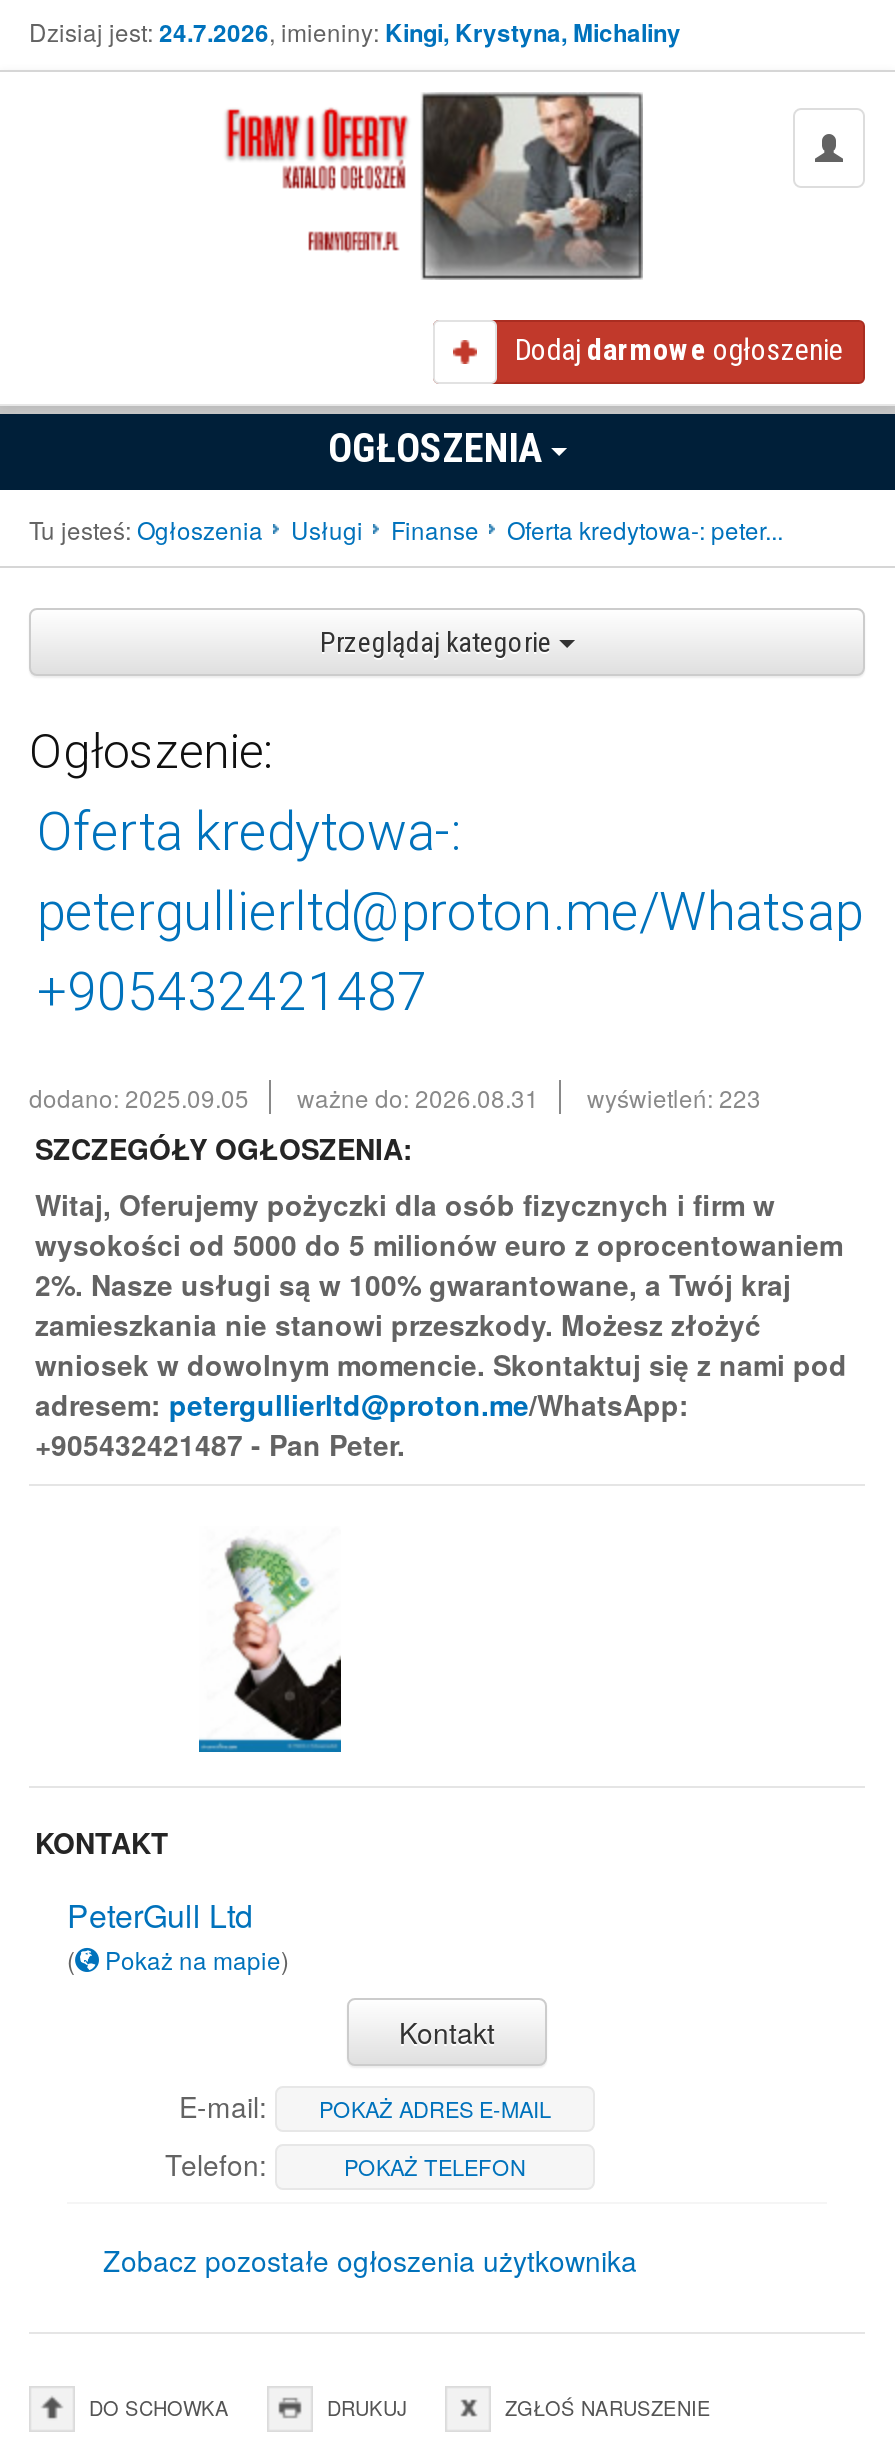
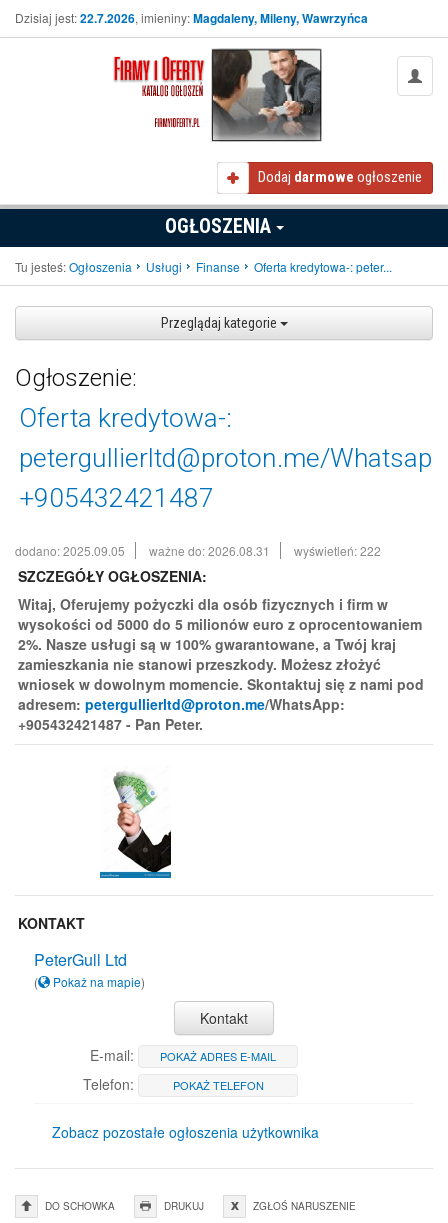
[29,14,681,50] Dzisiaj jest: 24.7.2026, imieniny: Kingi, Krystyna, Michaliny -> [15,9,368,27] Dzisiaj jest: 22.7.2026, imieniny: Magdaleny, Mileny, Wawrzyńca
[29,1080,761,1114] dodano: 2025.09.05 ważne do: 2026.08.31 wyświetleń: 223 -> [15,542,381,559] dodano: 2025.09.05 ważne do: 2026.08.31 wyświetleń: 222

